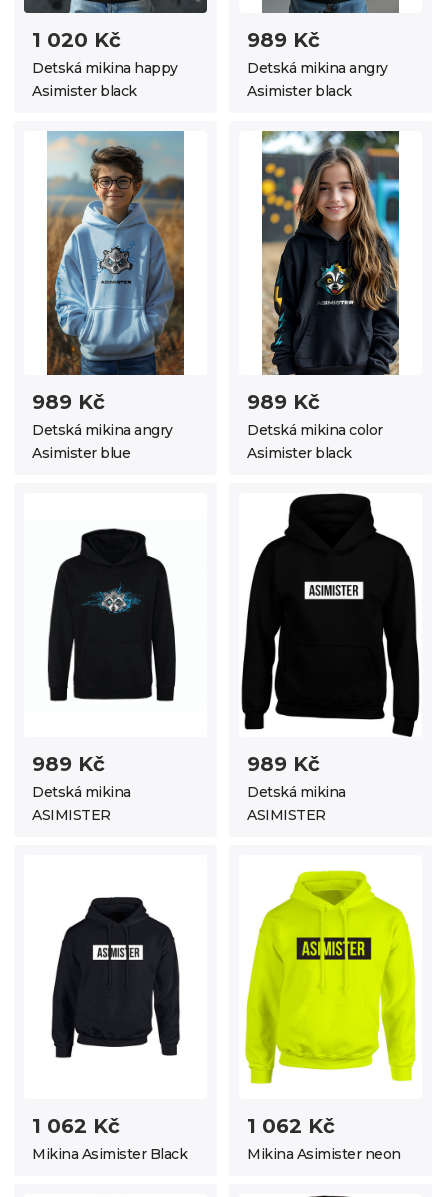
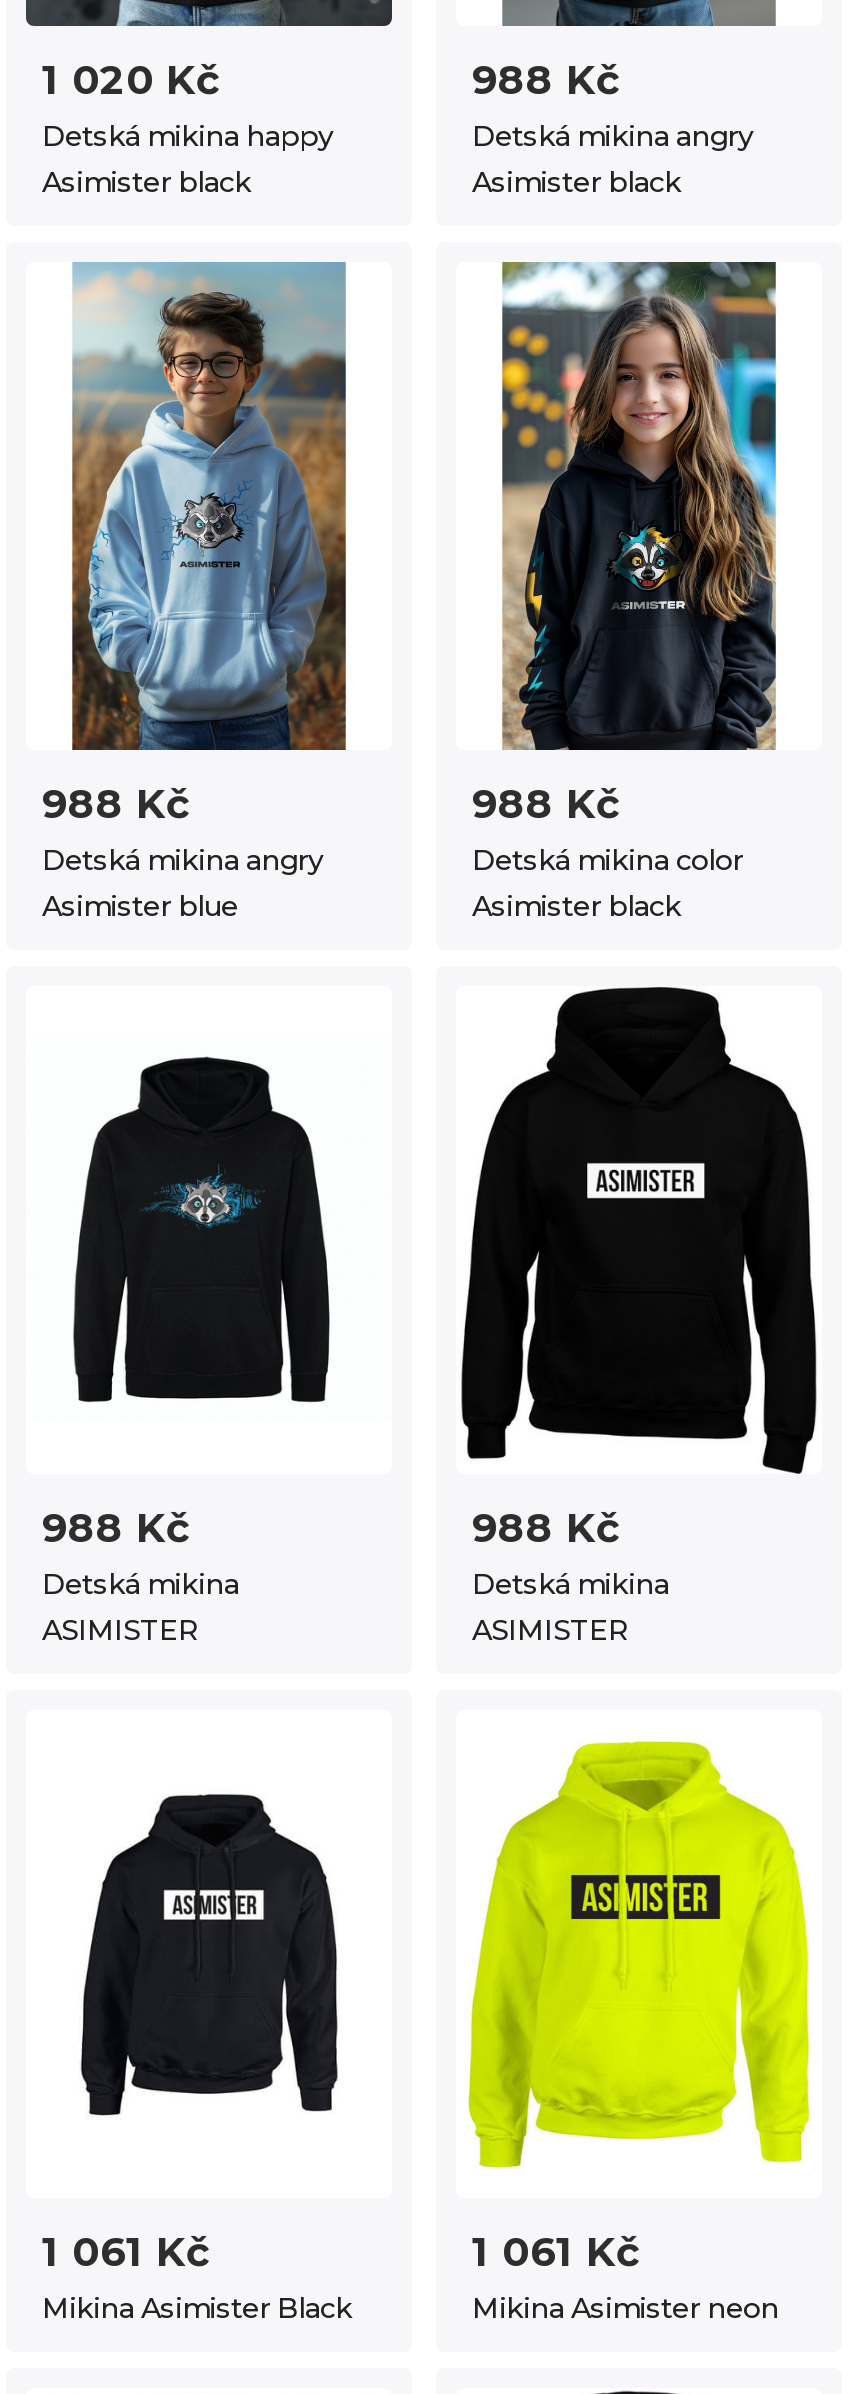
[247,28,320,52] 989 Kč -> [472,56,620,104] 988 Kč
[32,390,105,414] 989 Kč -> [42,780,190,828] 988 Kč
[247,390,320,414] 989 Kč -> [472,780,620,828] 988 Kč
[32,752,105,776] 989 Kč -> [42,1504,190,1552] 988 Kč
[247,752,320,776] 989 Kč -> [472,1504,620,1552] 988 Kč
[32,1114,120,1138] 1 062 Kč -> [42,2228,210,2276] 1 061 Kč
[247,1114,335,1138] 1 062 Kč -> [472,2228,640,2276] 1 061 Kč

